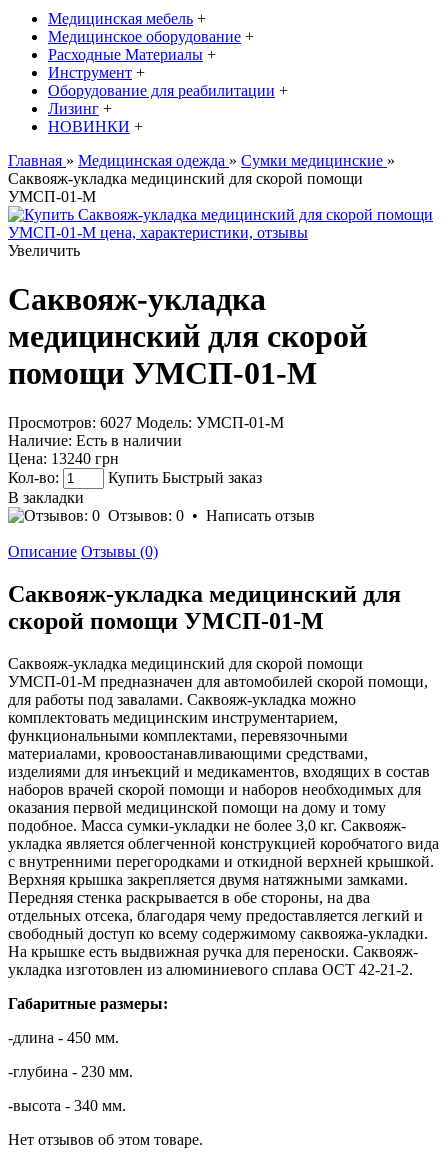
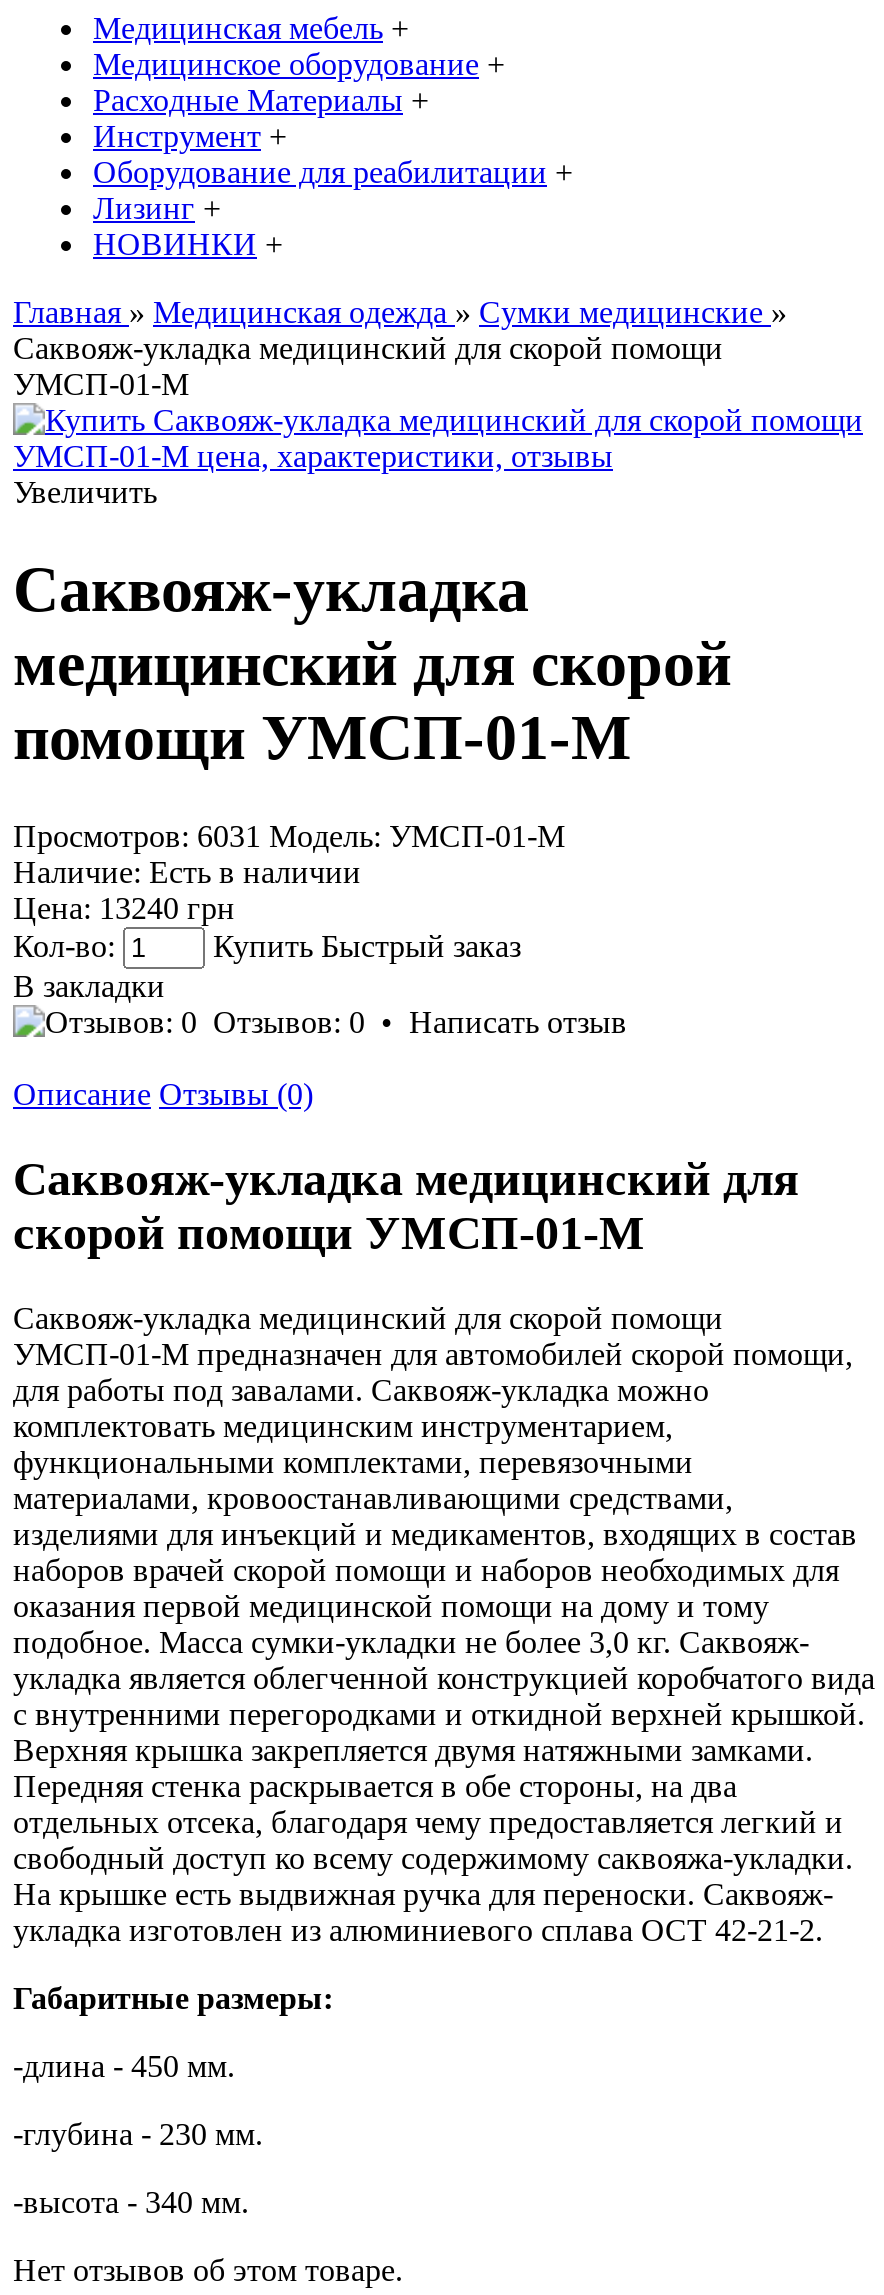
[8,414,284,431] Просмотров: 6027 Модель: УМСП-01-М -> [13,819,565,853] Просмотров: 6031 Модель: УМСП-01-М

